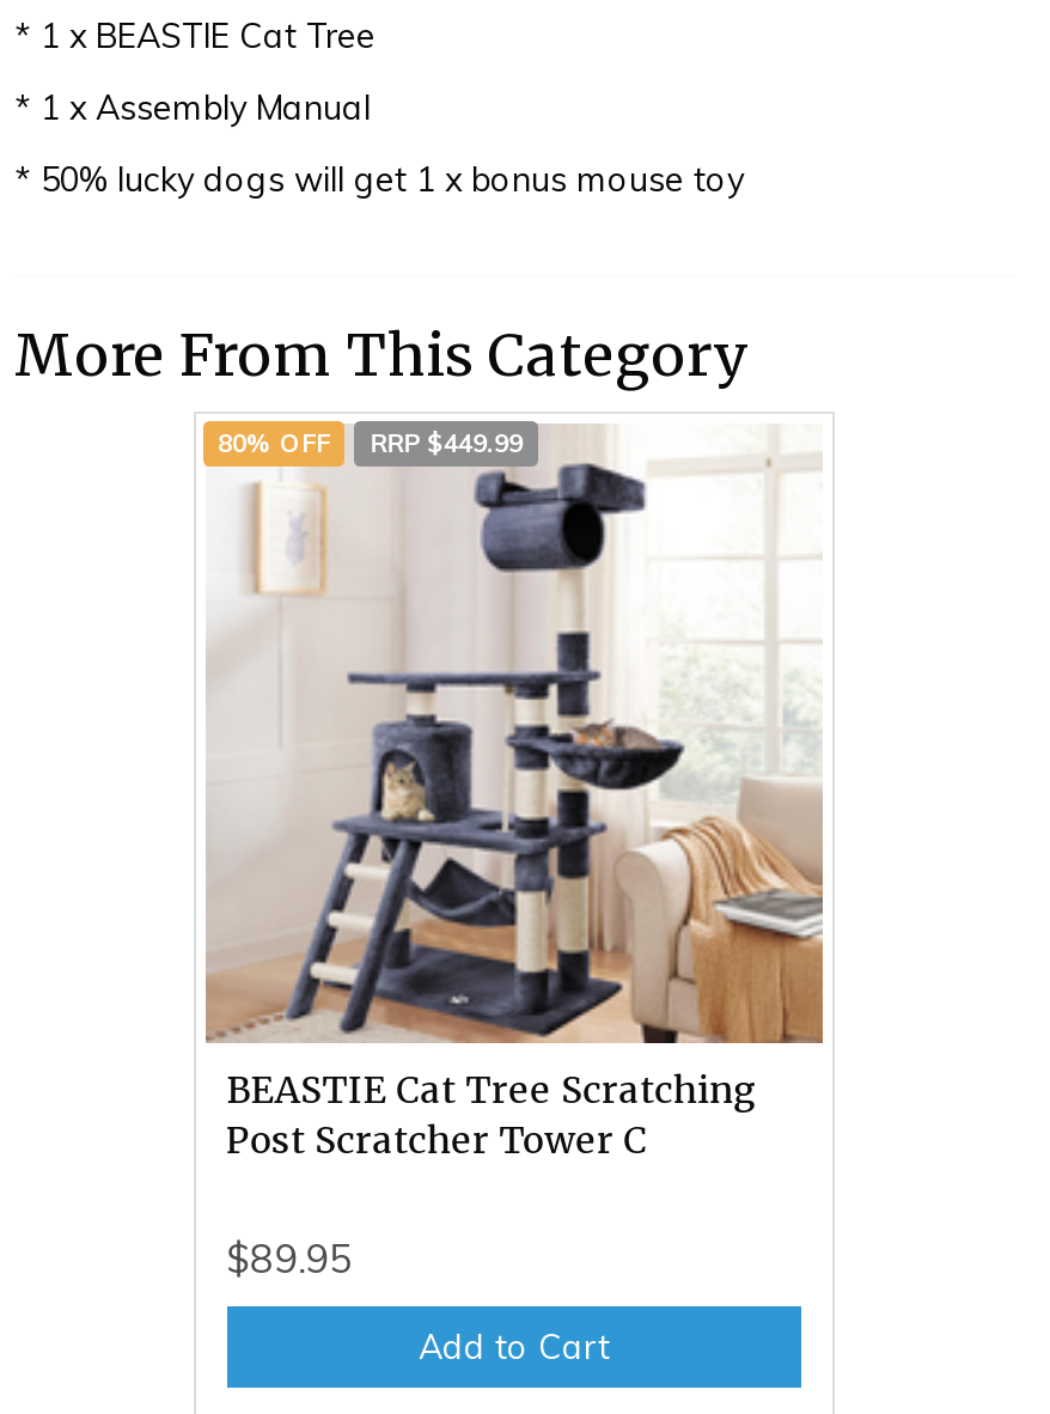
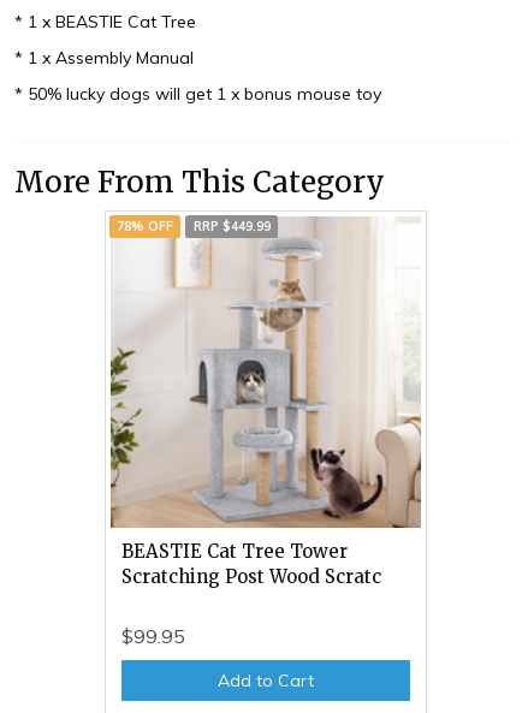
[206,426,823,1046] [image] | 80% OFF RRP $449.99 -> [109,216,422,529] [image] | 78% OFF RRP $449.99
[227,1066,757,1162] BEASTIE Cat Tree Scratching | Post Scratcher Tower C -> [121,539,381,587] BEASTIE Cat Tree Tower | Scratching Post Wood Scratc
[227,1234,353,1281] $89.95 -> [121,624,185,648] $99.95

